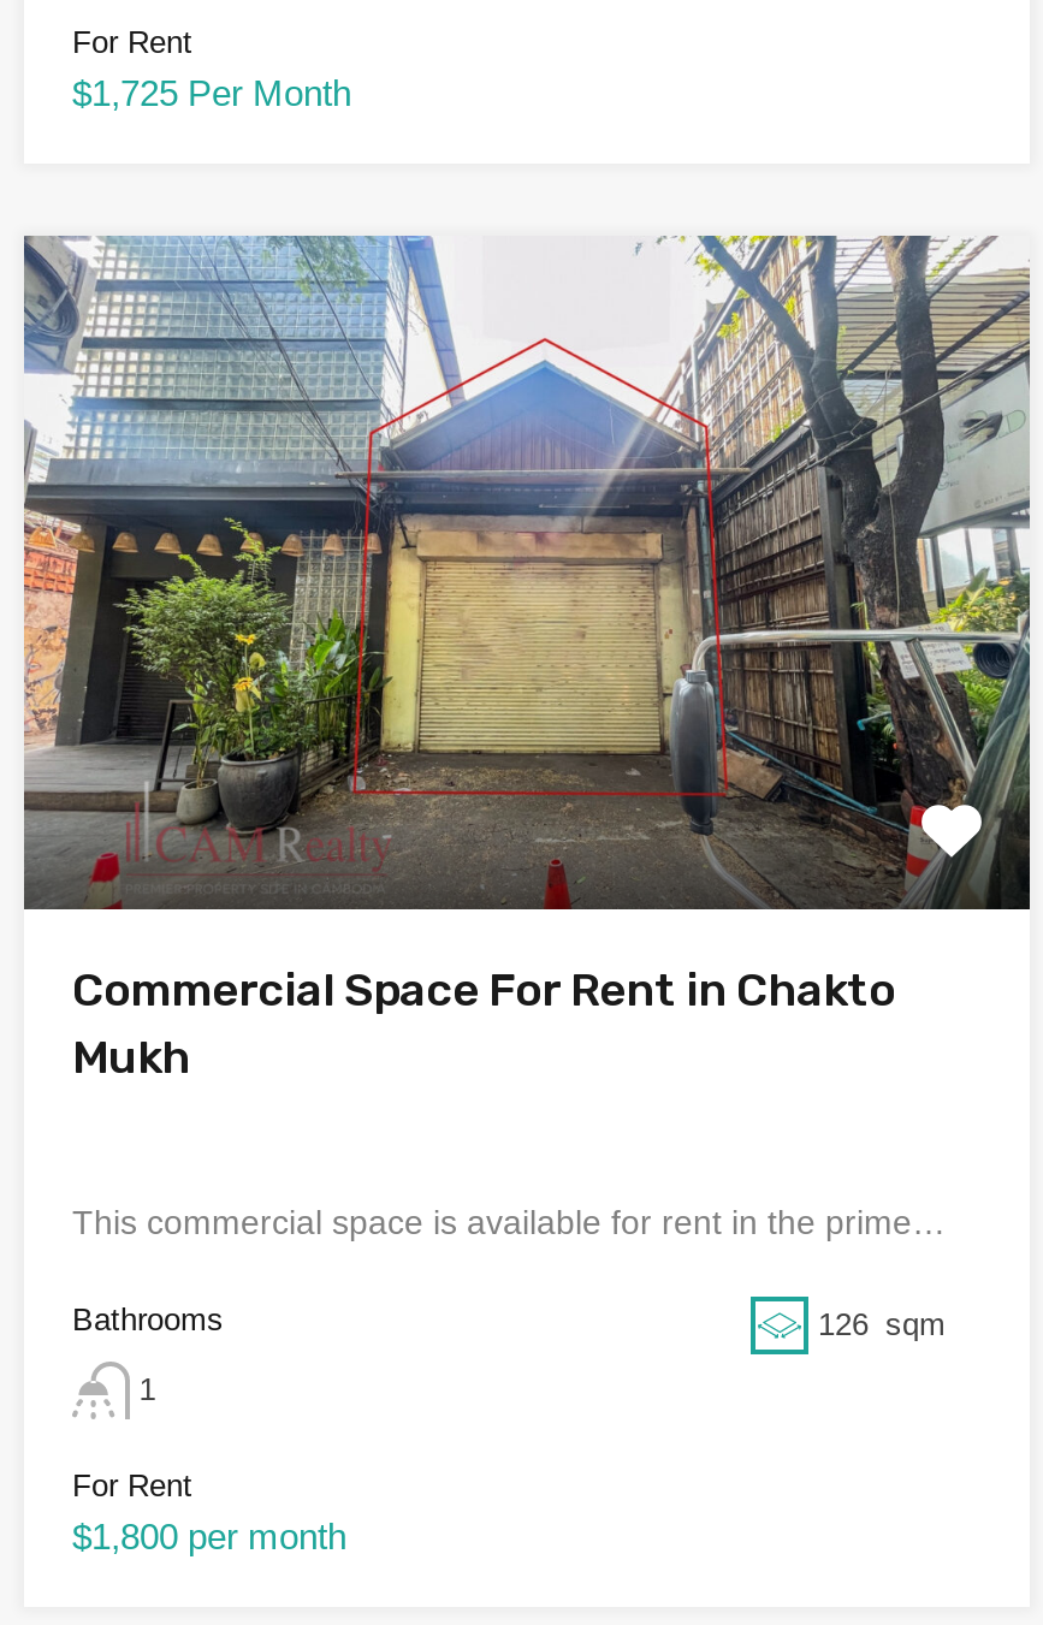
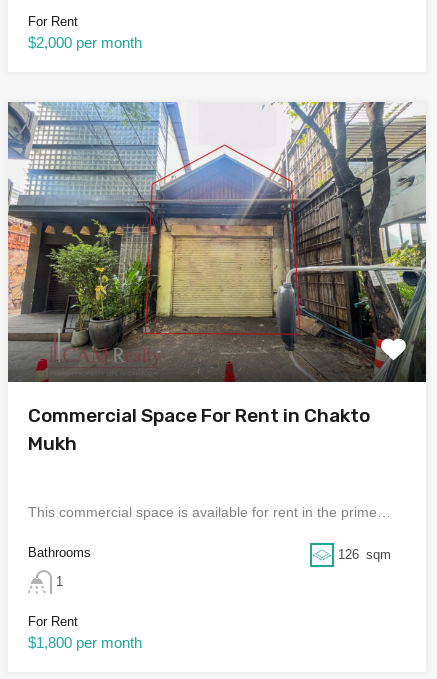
[72,72,351,113] $1,725 Per Month -> [28,34,142,51] $2,000 per month

